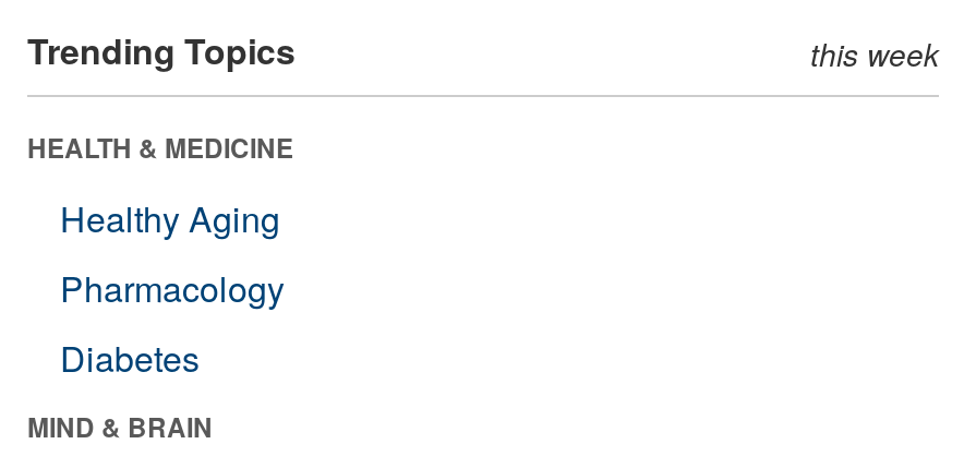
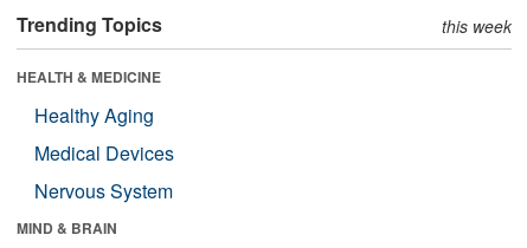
[60,262,285,382] Pharmacology | Diabetes -> [34,139,174,204] Medical Devices | Nervous System

